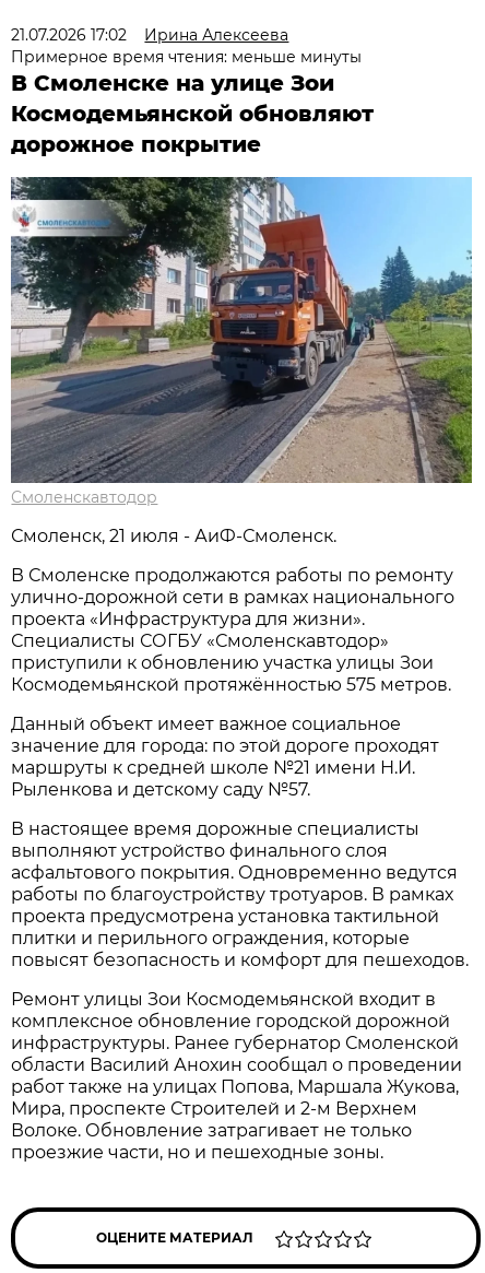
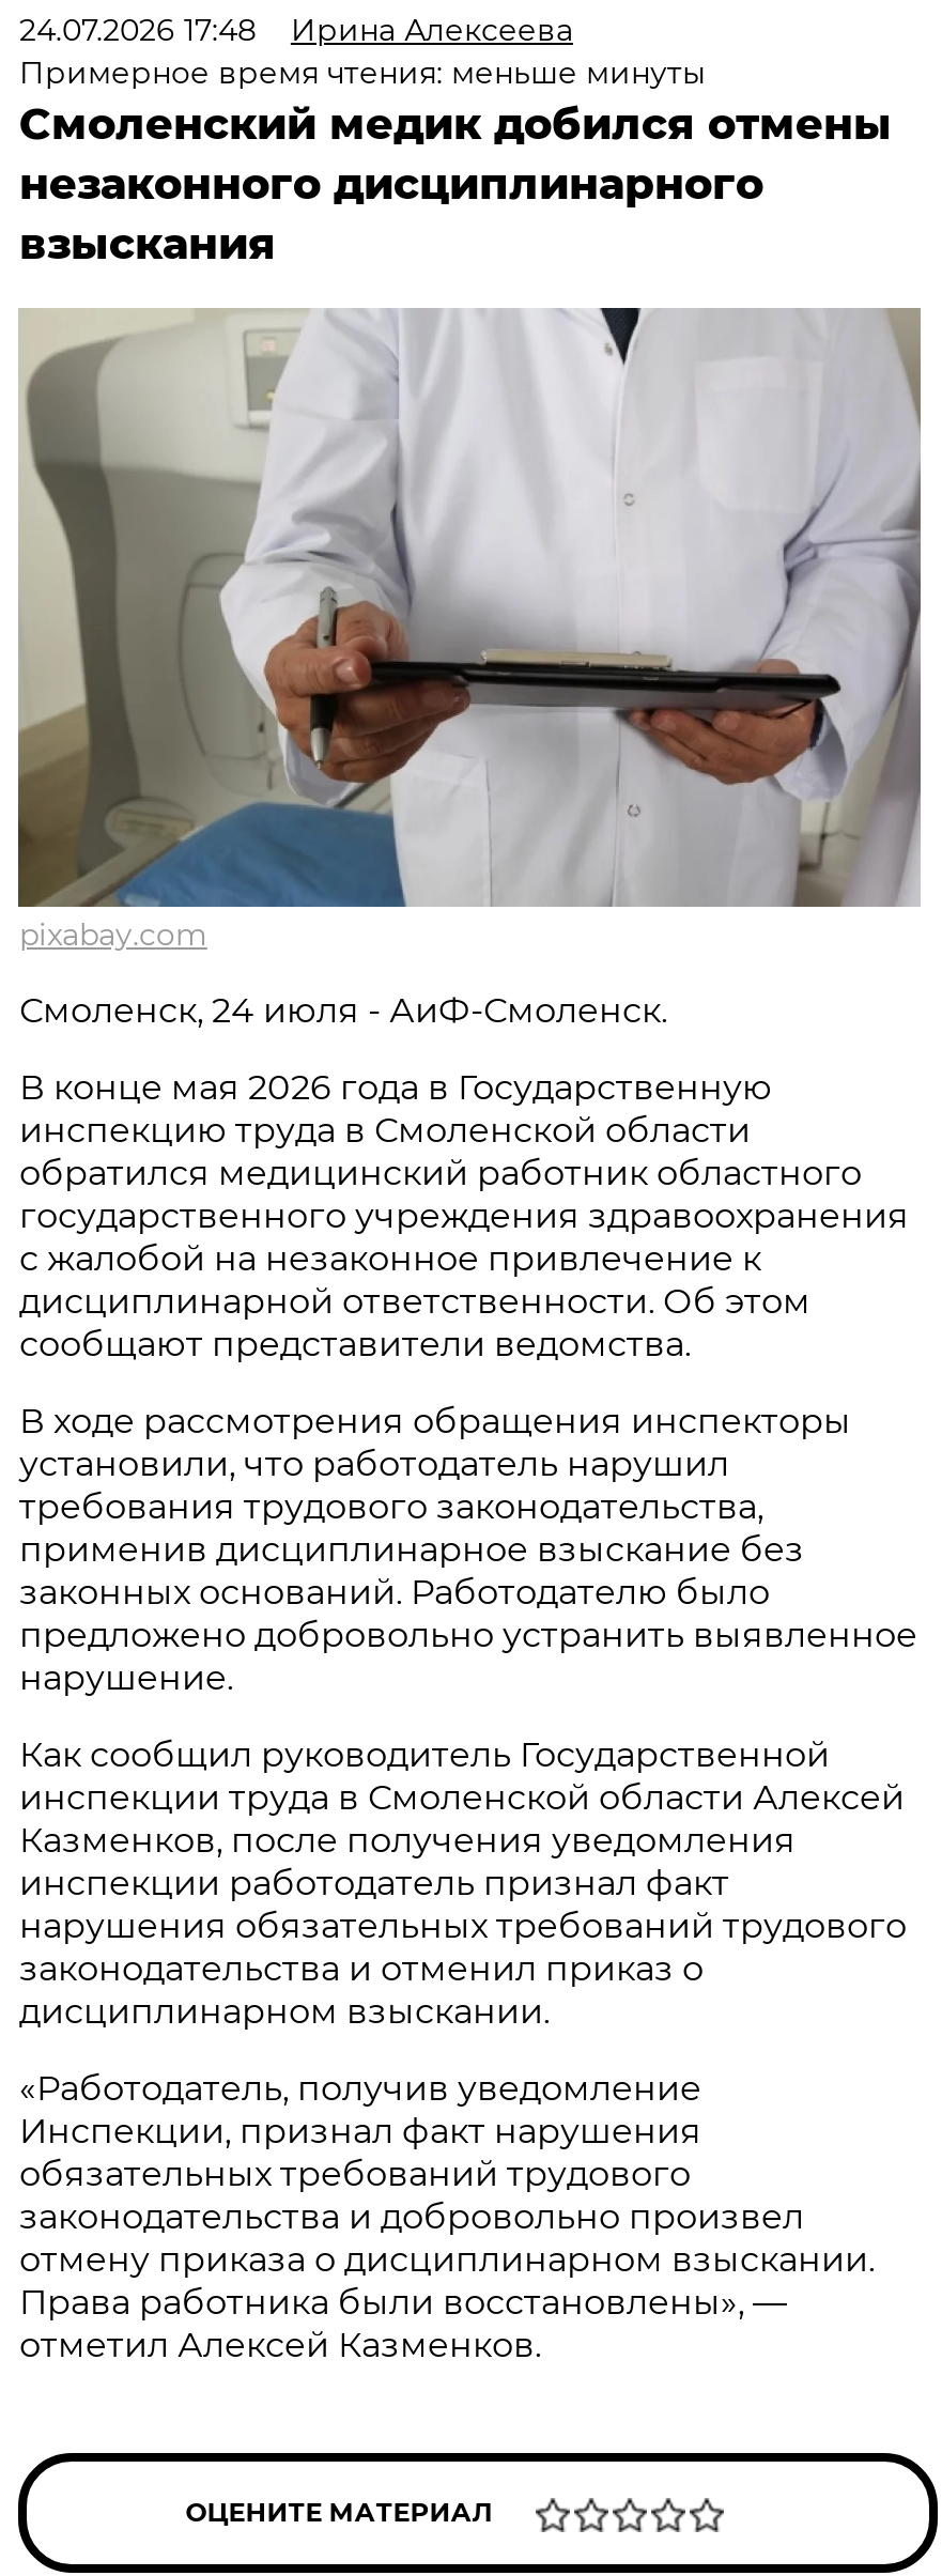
[11,25,289,45] 21.07.2026 17:02 Ирина Алексеева -> [19,10,573,49] 24.07.2026 17:48 Ирина Алексеева
[11,70,374,157] В Смоленске на улице Зои | Космодемьянской обновляют | дорожное покрытие -> [19,98,892,269] Смоленский медик добился отмены | незаконного дисциплинарного | взыскания
[11,176,473,507] [image] | Смоленскавтодор -> [18,306,923,954] [image] | pixabay.com
[11,525,337,546] Смоленск, 21 июля - АиФ-Смоленск. -> [19,990,667,1031] Смоленск, 24 июля - АиФ-Смоленск.
[11,565,455,695] В Смоленске продолжаются работы по ремонту | улично-дорожной сети в рамках национального | проекта «Инфраструктура для жизни». | Специалисты СОГБУ «Смоленскавтодор» | приступили к обновлению участка улицы Зои | Космодемьянской протяжённостью 575 метров. -> [19,1067,909,1364] В конце мая 2026 года в Государственную | инспекцию труда в Смоленской области | обратился медицинский работник областного | государственного учреждения здравоохранения | с жалобой на незаконное привлечение к | дисциплинарной ответственности. Об этом | сообщают представители ведомства.
[11,713,440,800] Данный объект имеет важное социальное | значение для города: по этой дороге проходят | маршруты к средней школе №21 имени Н.И. | Рыленкова и детскому саду №57. -> [19,1401,917,1698] В ходе рассмотрения обращения инспекторы | установили, что работодатель нарушил | требования трудового законодательства, | применив дисциплинарное взыскание без | законных оснований. Работодателю было | предложено добровольно устранить выявленное | нарушение.
[11,818,469,970] В настоящее время дорожные специалисты | выполняют устройство финального слоя | асфальтового покрытия. Одновременно ведутся | работы по благоустройству тротуаров. В рамках | проекта предусмотрена установка тактильной | плитки и перильного ограждения, которые | повысят безопасность и комфорт для пешеходов. -> [19,1734,907,2032] Как сообщил руководитель Государственной | инспекции труда в Смоленской области Алексей | Казменков, после получения уведомления | инспекции работодатель признал факт | нарушения обязательных требований трудового | законодательства и отменил приказ о | дисциплинарном взыскании.
[11,989,462,1163] Ремонт улицы Зои Космодемьянской входит в | комплексное обновление городской дорожной | инфраструктуры. Ранее губернатор Смоленской | области Василий Анохин сообщал о проведении | работ также на улицах Попова, Маршала Жукова, | Мира, проспекте Строителей и 2-м Верхнем | Волоке. Обновление затрагивает не только | проезжие части, но и пешеходные зоны. -> [19,2068,874,2365] «Работодатель, получив уведомление | Инспекции, признал факт нарушения | обязательных требований трудового | законодательства и добровольно произвел | отмену приказа о дисциплинарном взыскании. | Права работника были восстановлены», — | отметил Алексей Казменков.

